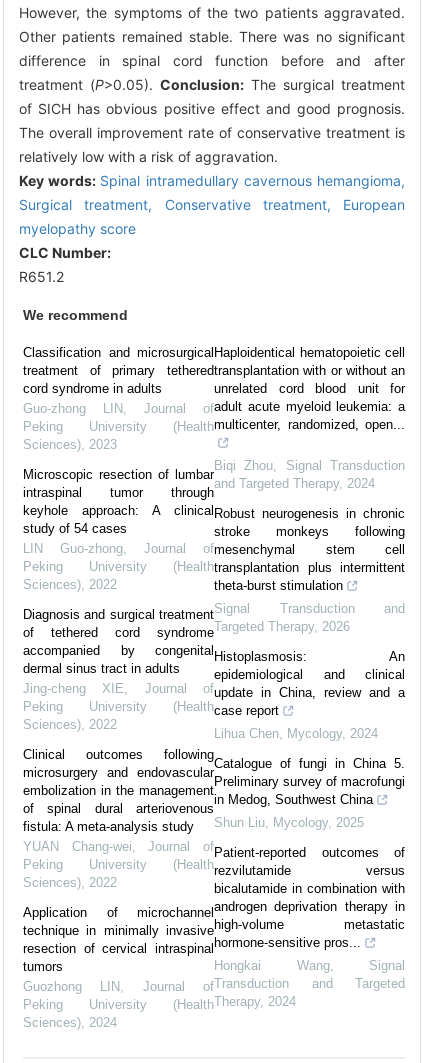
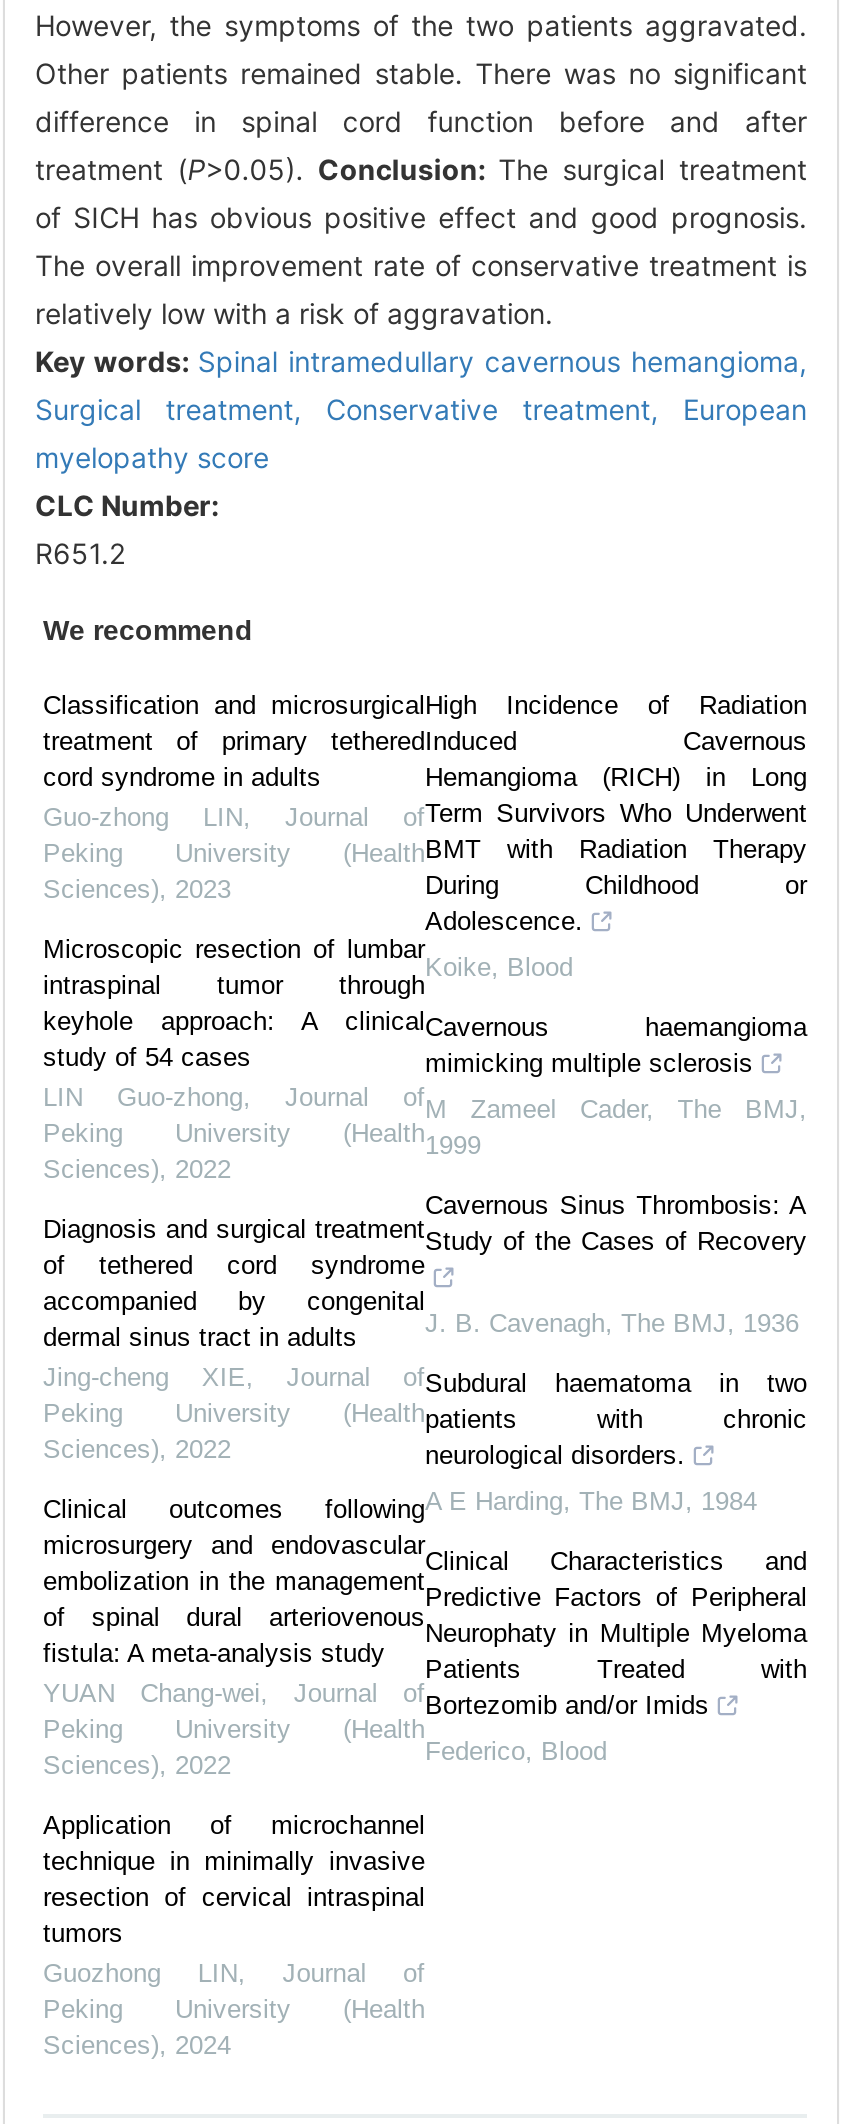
[214,345,405,432] Haploidentical hematopoietic cell | transplantation with or without an | unrelated cord blood unit for | adult acute myeloid leukemia: a | multicenter, randomized, open... -> [425,691,807,937] High Incidence of Radiation | Induced Cavernous | Hemangioma (RICH) in Long | Term Survivors Who Underwent | BMT with Radiation Therapy | During Childhood or | Adolescence.
[214,458,405,491] Biqi Zhou, Signal Transduction | and Targeted Therapy, 2024 -> [425,953,573,983] Koike, Blood
[214,506,405,593] Robust neurogenesis in chronic | stroke monkeys following | mesenchymal stem cell | transplantation plus intermittent | theta-burst stimulation -> [425,1013,807,1079] Cavernous haemangioma | mimicking multiple sclerosis
[214,601,405,634] Signal Transduction and | Targeted Therapy, 2026 -> [425,1095,807,1161] M Zameel Cader, The BMJ, | 1999
[214,649,405,718] Histoplasmosis: An | epidemiological and clinical | update in China, review and a | case report -> [425,1191,807,1257] Cavernous Sinus Thrombosis: A | Study of the Cases of Recovery
[214,726,378,741] Lihua Chen, Mycology, 2024 -> [425,1309,799,1339] J. B. Cavenagh, The BMJ, 1936
[214,756,405,807] Catalogue of fungi in China 5. | Preliminary survey of macrofungi | in Medog, Southwest China -> [425,1369,807,1471] Subdural haematoma in two | patients with chronic | neurological disorders.
[214,815,364,830] Shun Liu, Mycology, 2025 -> [425,1487,757,1517] A E Harding, The BMJ, 1984
[214,845,405,950] Patient-reported outcomes of | rezvilutamide versus | bicalutamide in combination with | androgen deprivation therapy in | high-volume metastatic | hormone-sensitive pros... -> [425,1547,807,1721] Clinical Characteristics and | Predictive Factors of Peripheral | Neurophaty in Multiple Myeloma | Patients Treated with | Bortezomib and/or Imids
[214,958,405,1009] Hongkai Wang, Signal | Transduction and Targeted | Therapy, 2024 -> [425,1737,607,1767] Federico, Blood

